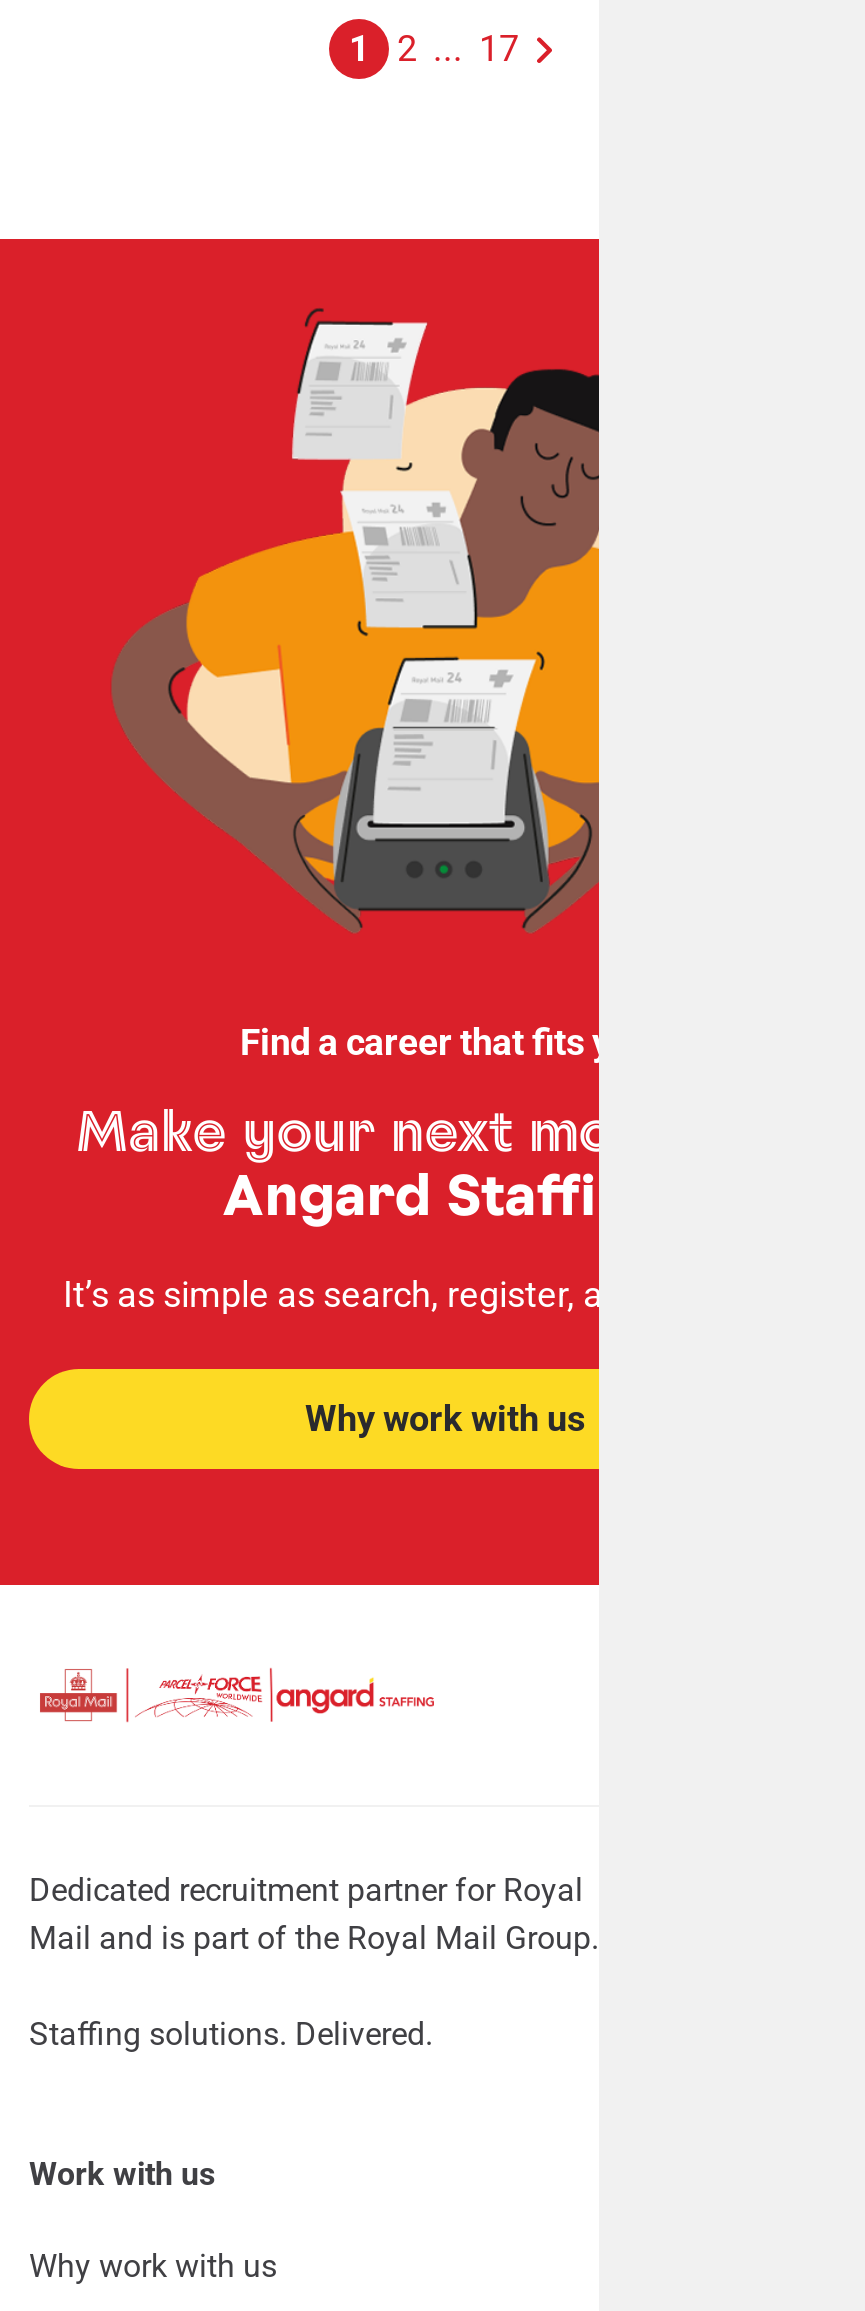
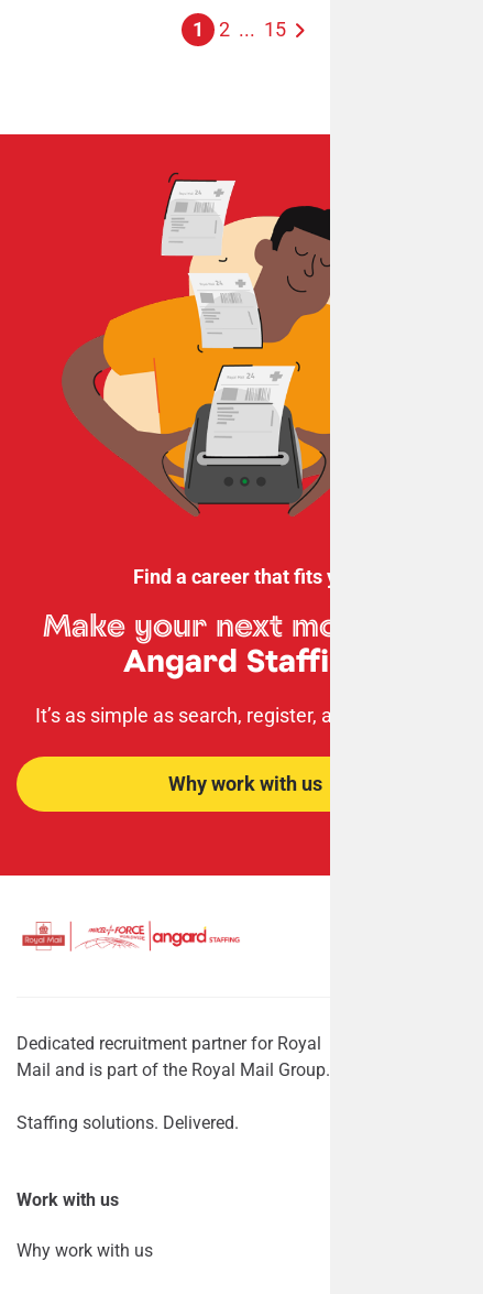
[349,27,519,69] 1 2 ... 17 -> [193,18,286,41] 1 2 ... 15

